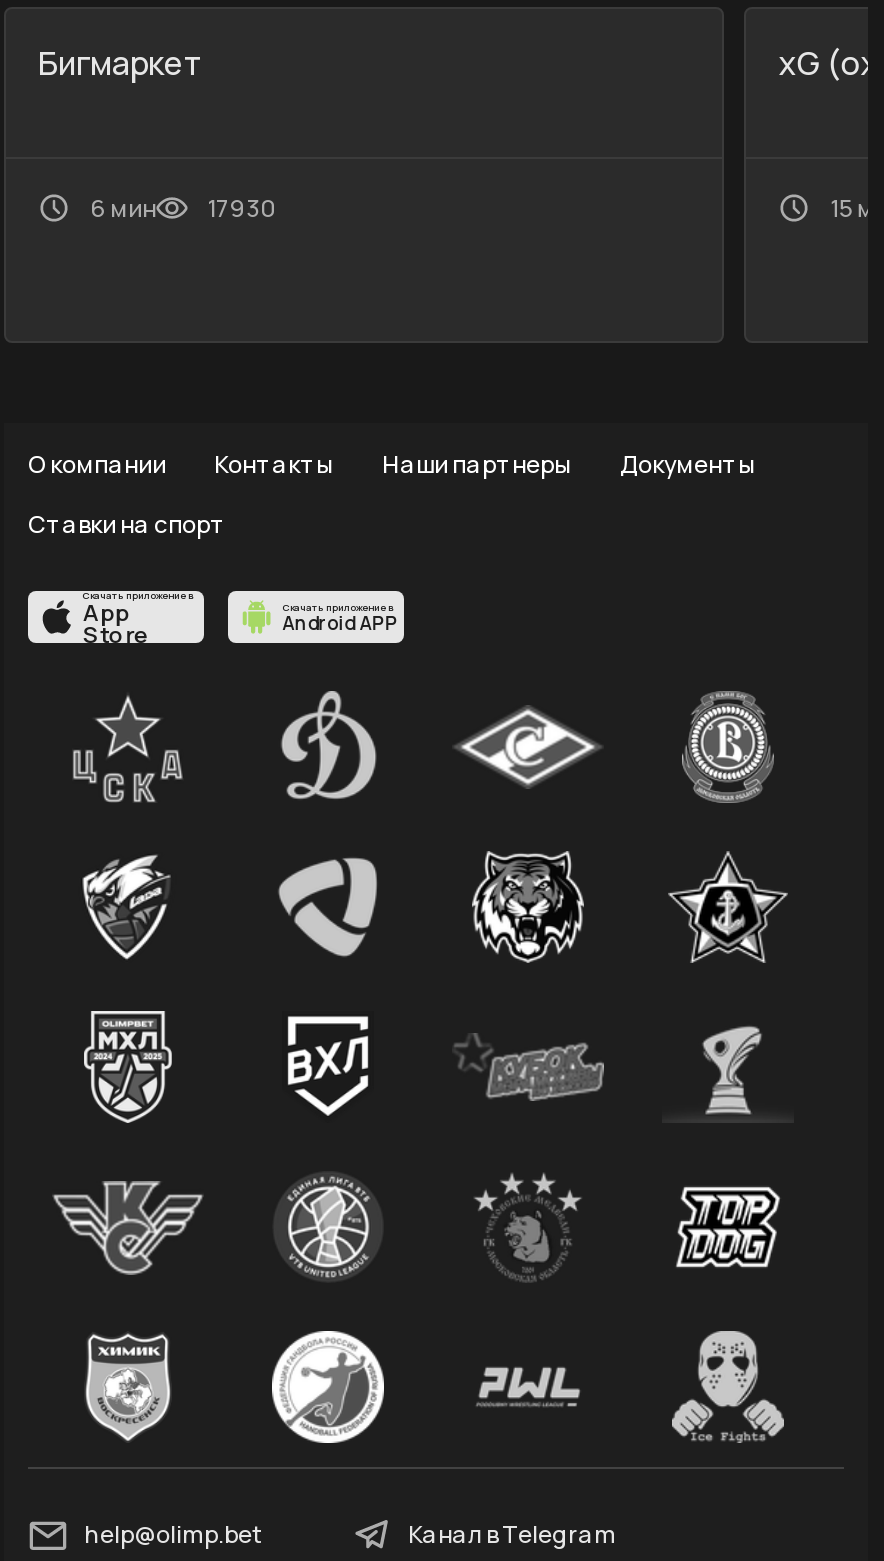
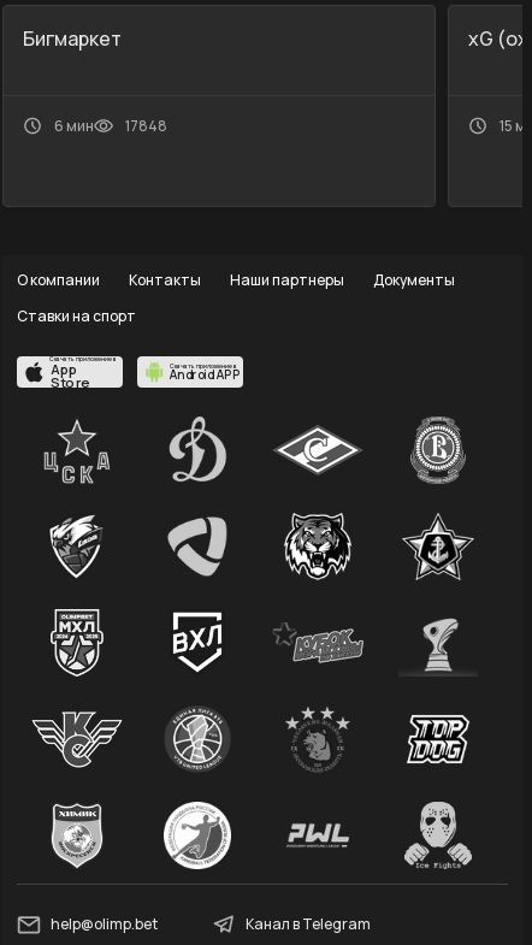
[90,190,276,224] 6 мин 17930 -> [54,115,167,135] 6 мин 17848

